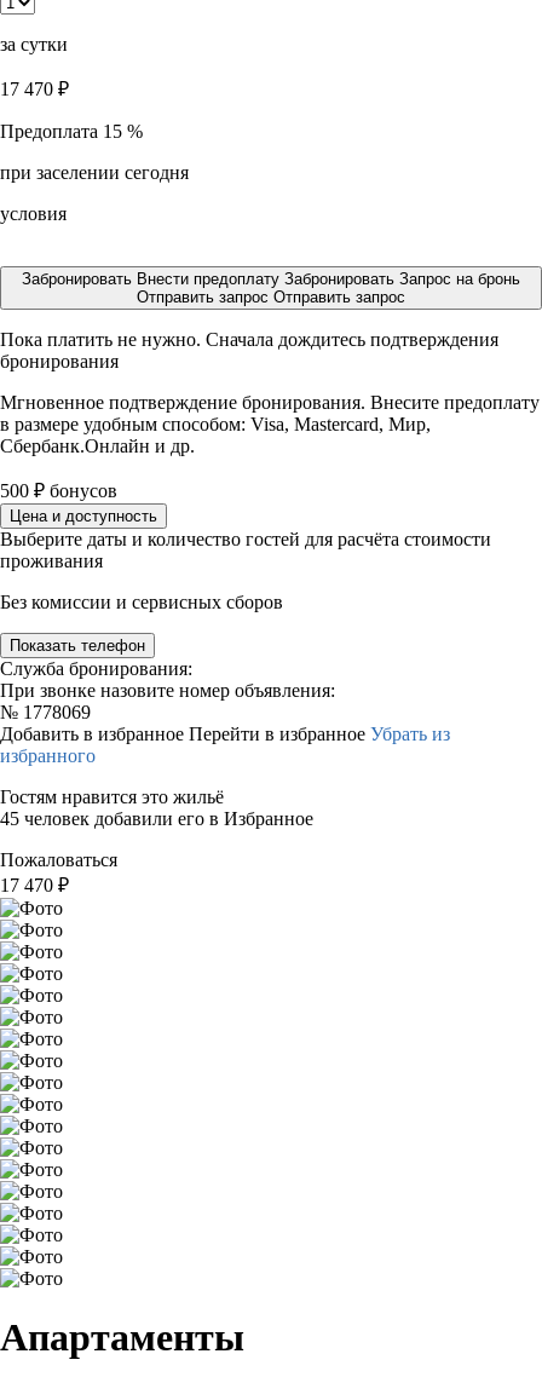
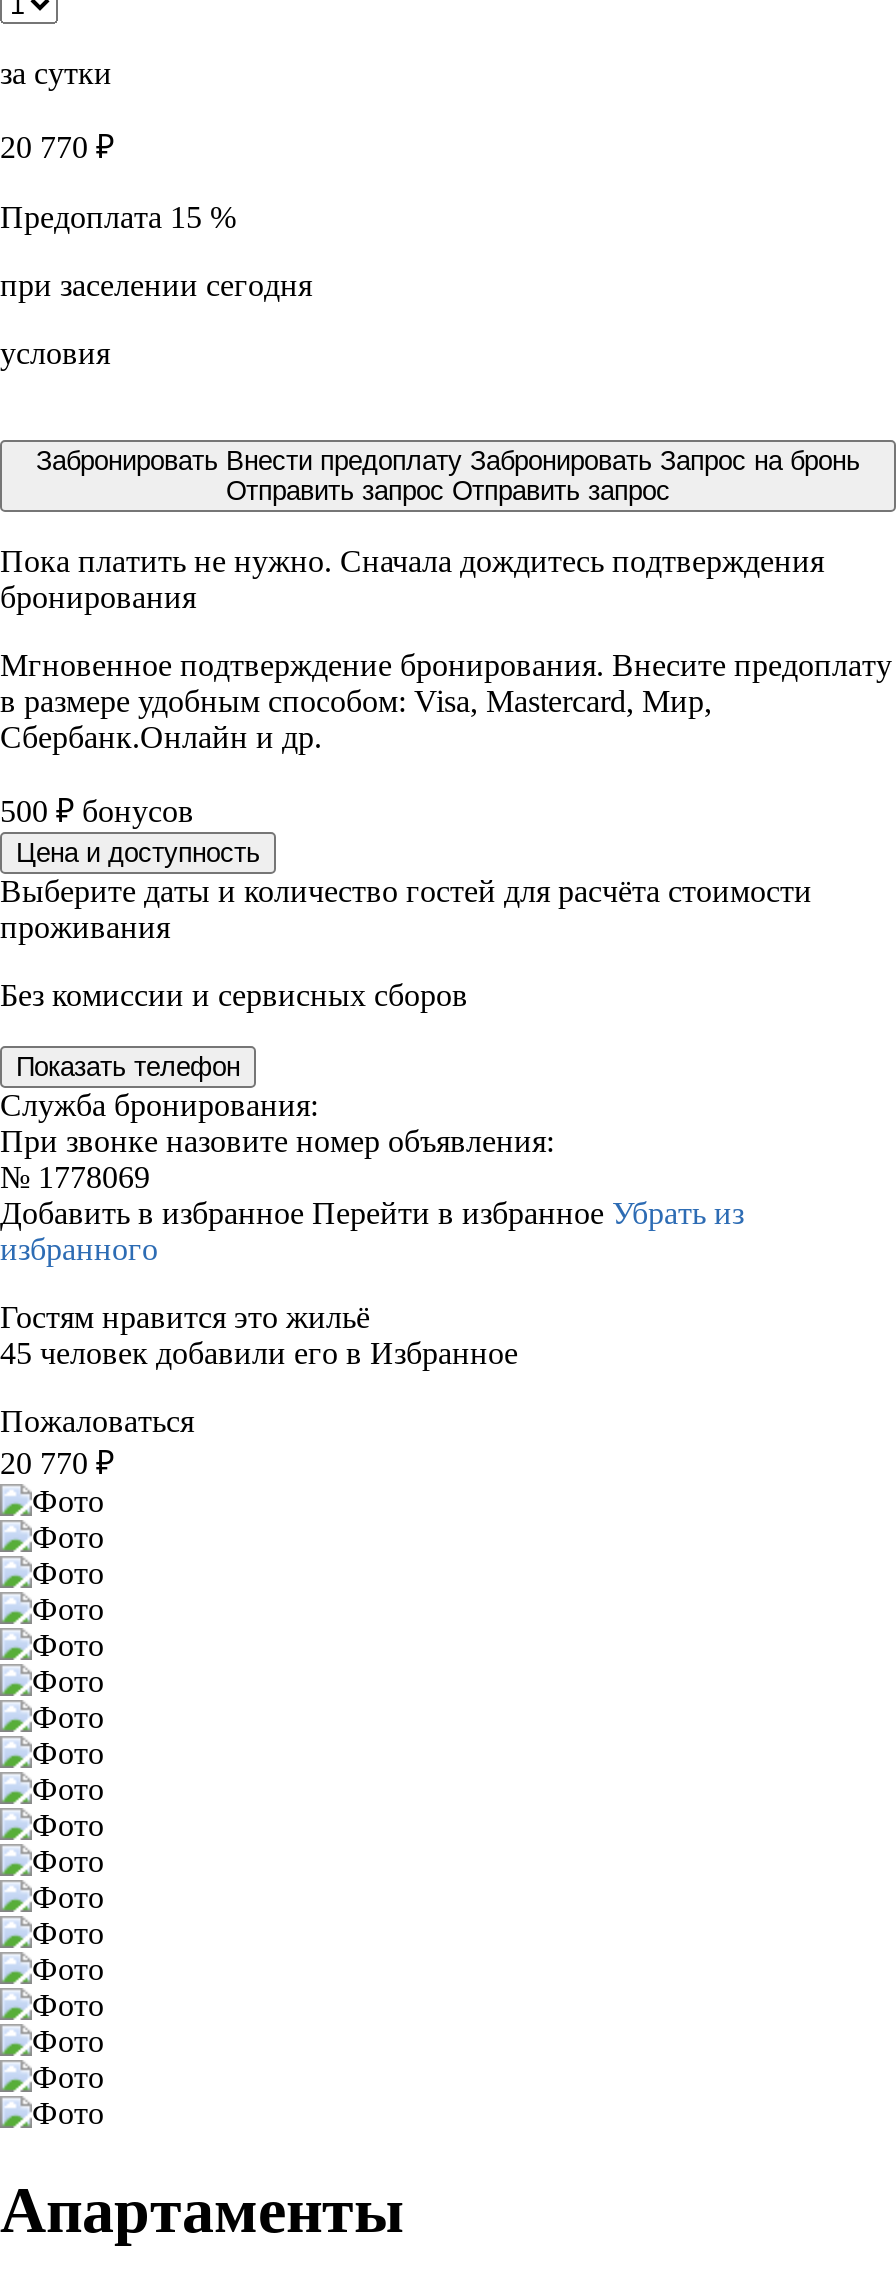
[0,79,69,99] 17 470 ₽ -> [0,130,114,164] 20 770 ₽
[0,875,69,895] 17 470 ₽ -> [0,1446,114,1480] 20 770 ₽

